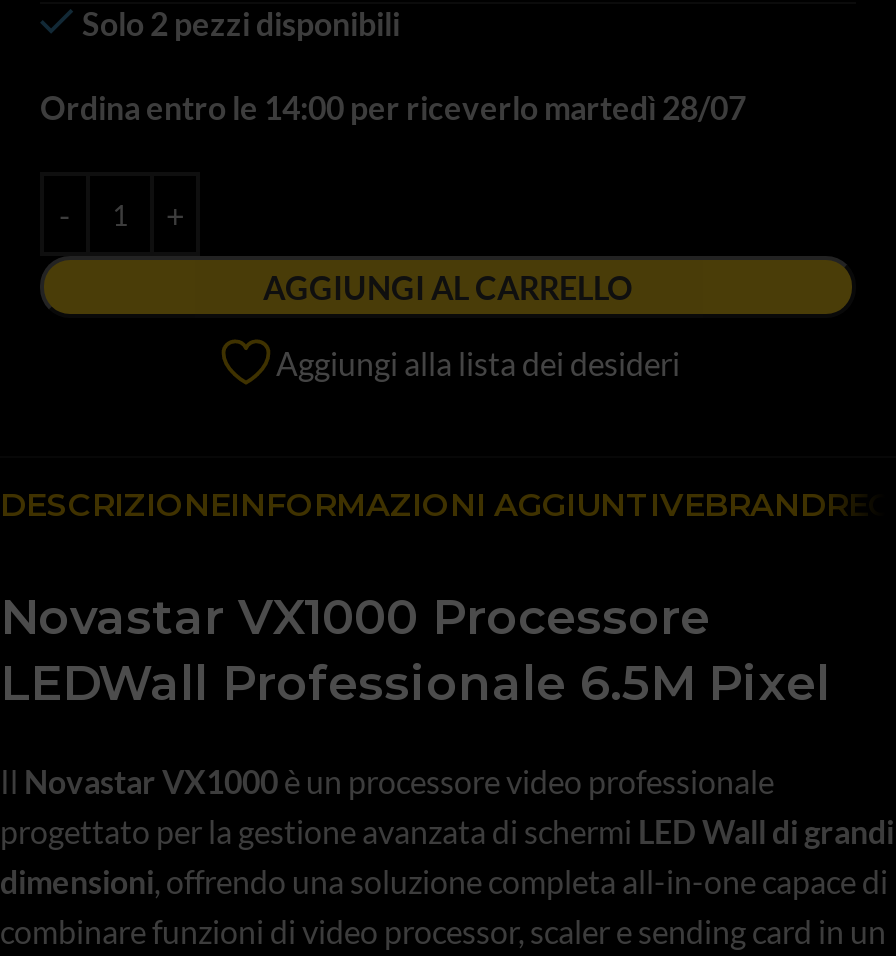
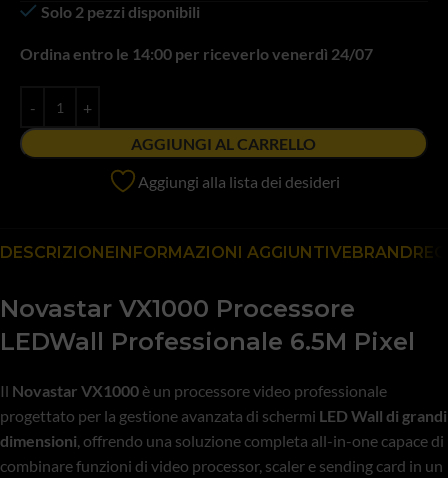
[40,89,746,127] Ordina entro le 14:00 per riceverlo martedì 28/07 -> [20,44,373,63] Ordina entro le 14:00 per riceverlo venerdì 24/07

